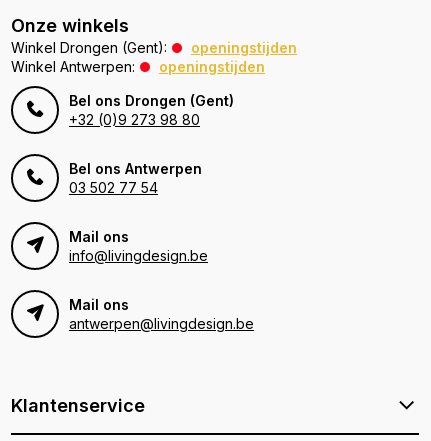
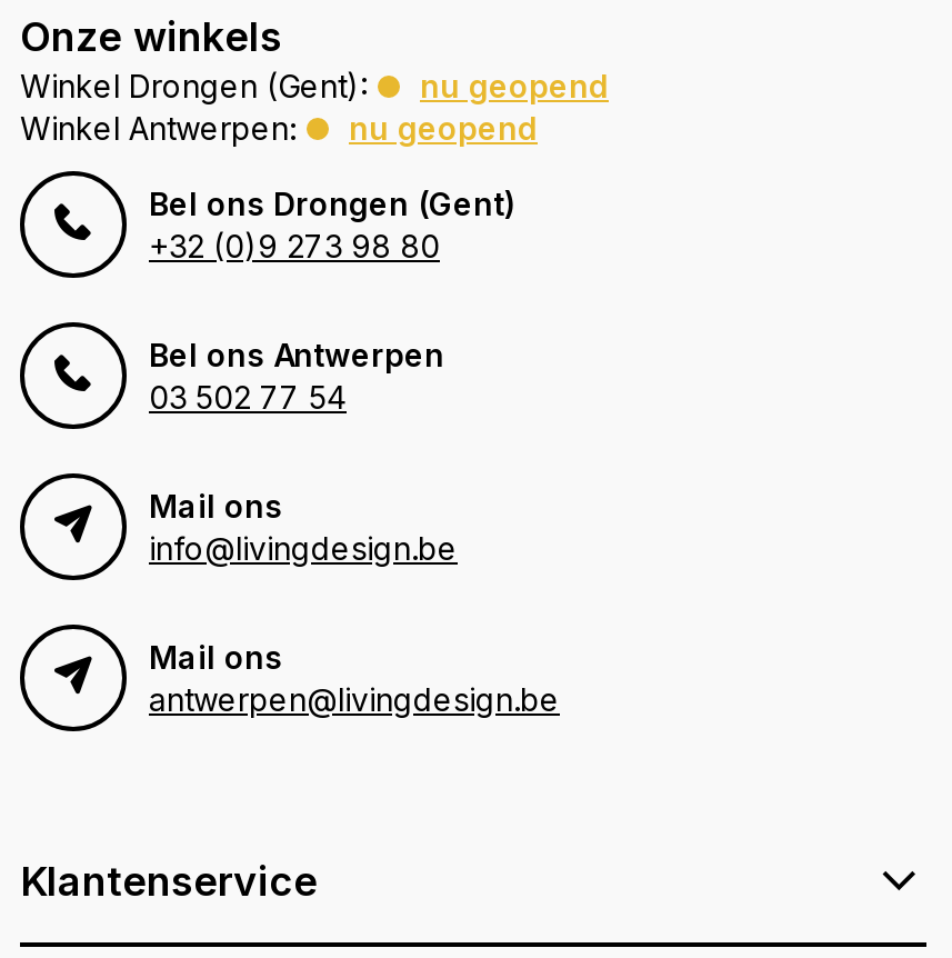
[191,39,297,56] openingstijden -> [420,67,609,105] nu geopend
[159,58,265,75] openingstijden -> [349,110,538,147] nu geopend

